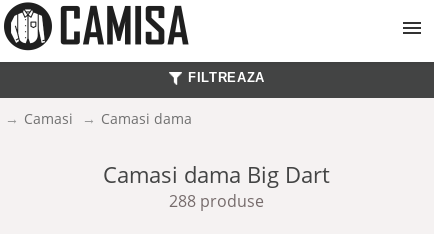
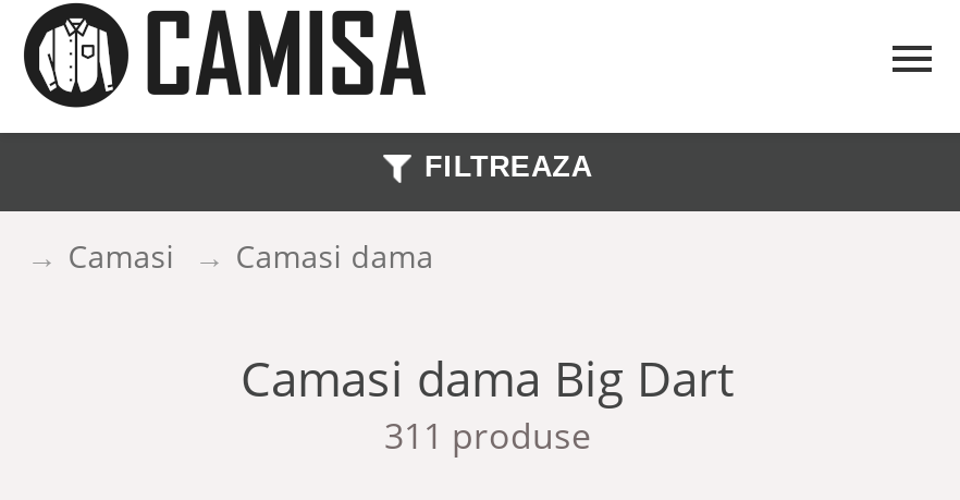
[169,190,264,212] 288 produse -> [384,412,591,460] 311 produse

